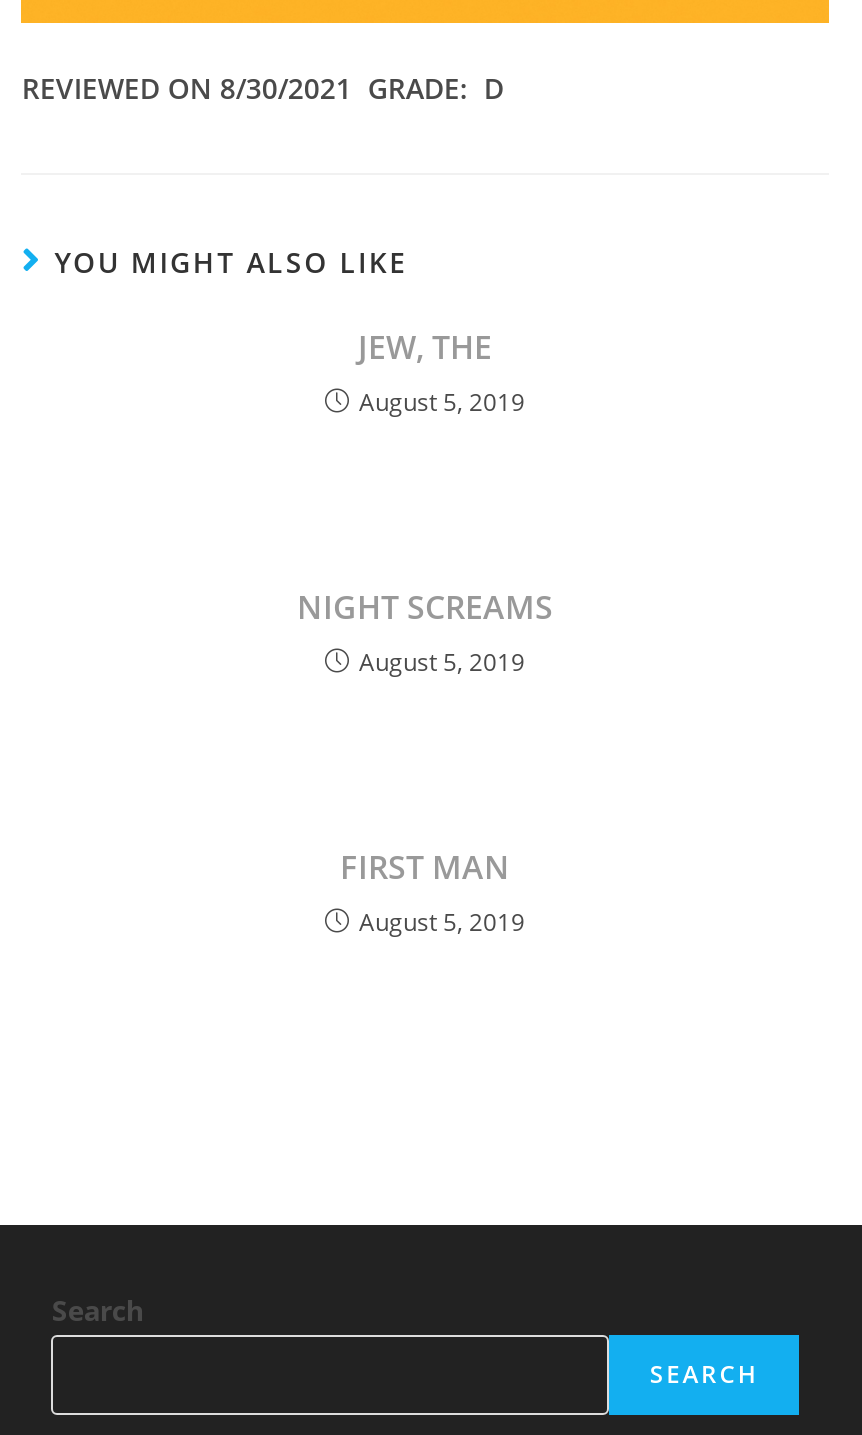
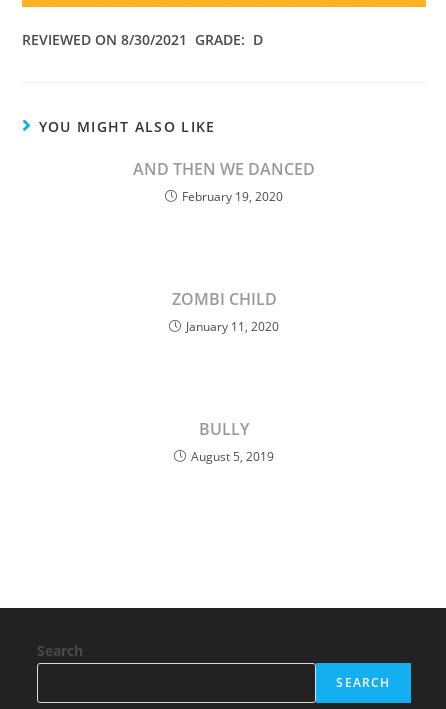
[358,325,525,419] JEW, THE | August 5, 2019 -> [133,158,315,205] AND THEN WE DANCED | February 19, 2020
[297,585,553,679] NIGHT SCREAMS | August 5, 2019 -> [171,288,279,335] ZOMBI CHILD | January 11, 2020
[340,845,510,889] FIRST MAN -> [199,418,249,440] BULLY

